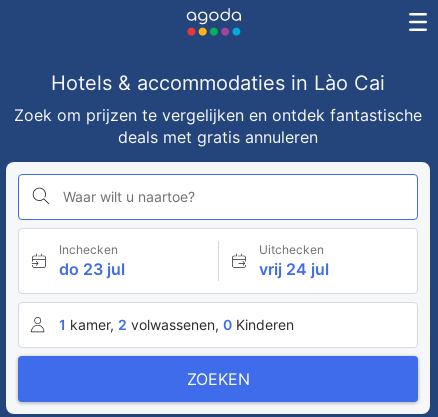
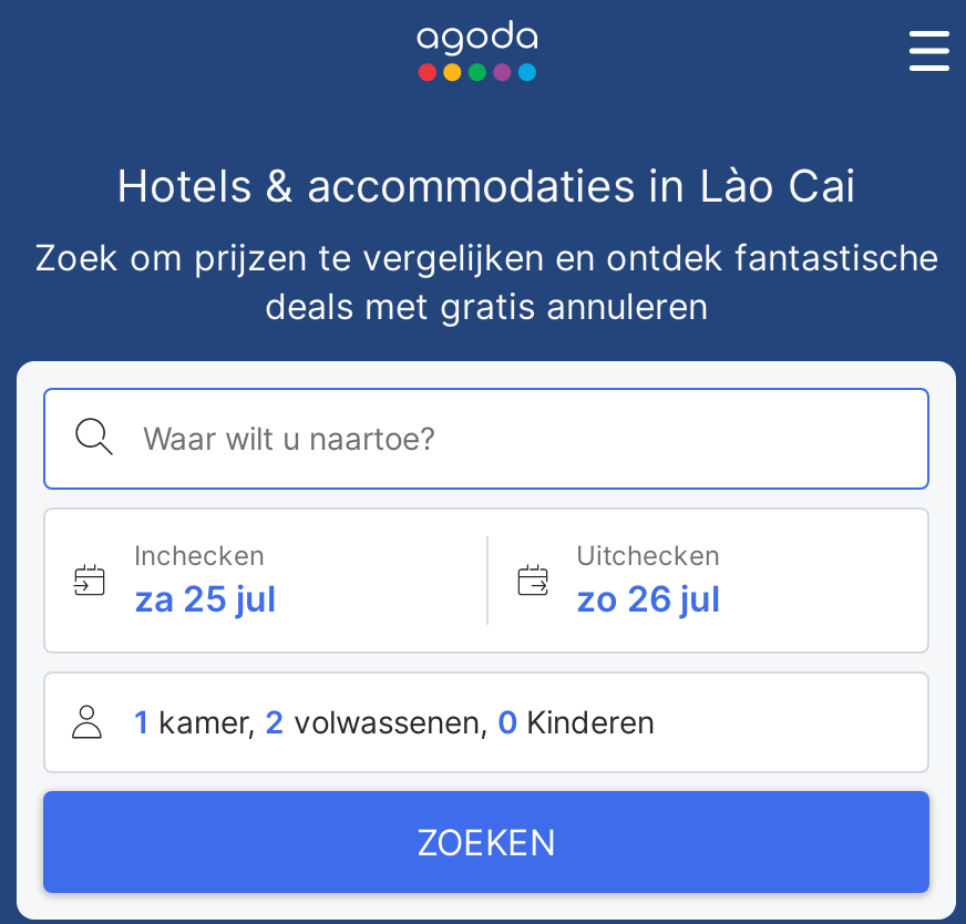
[59,259,125,279] do 23 jul -> [134,576,276,620] za 25 jul
[258,259,328,279] vrij 24 jul -> [576,576,720,620] zo 26 jul

